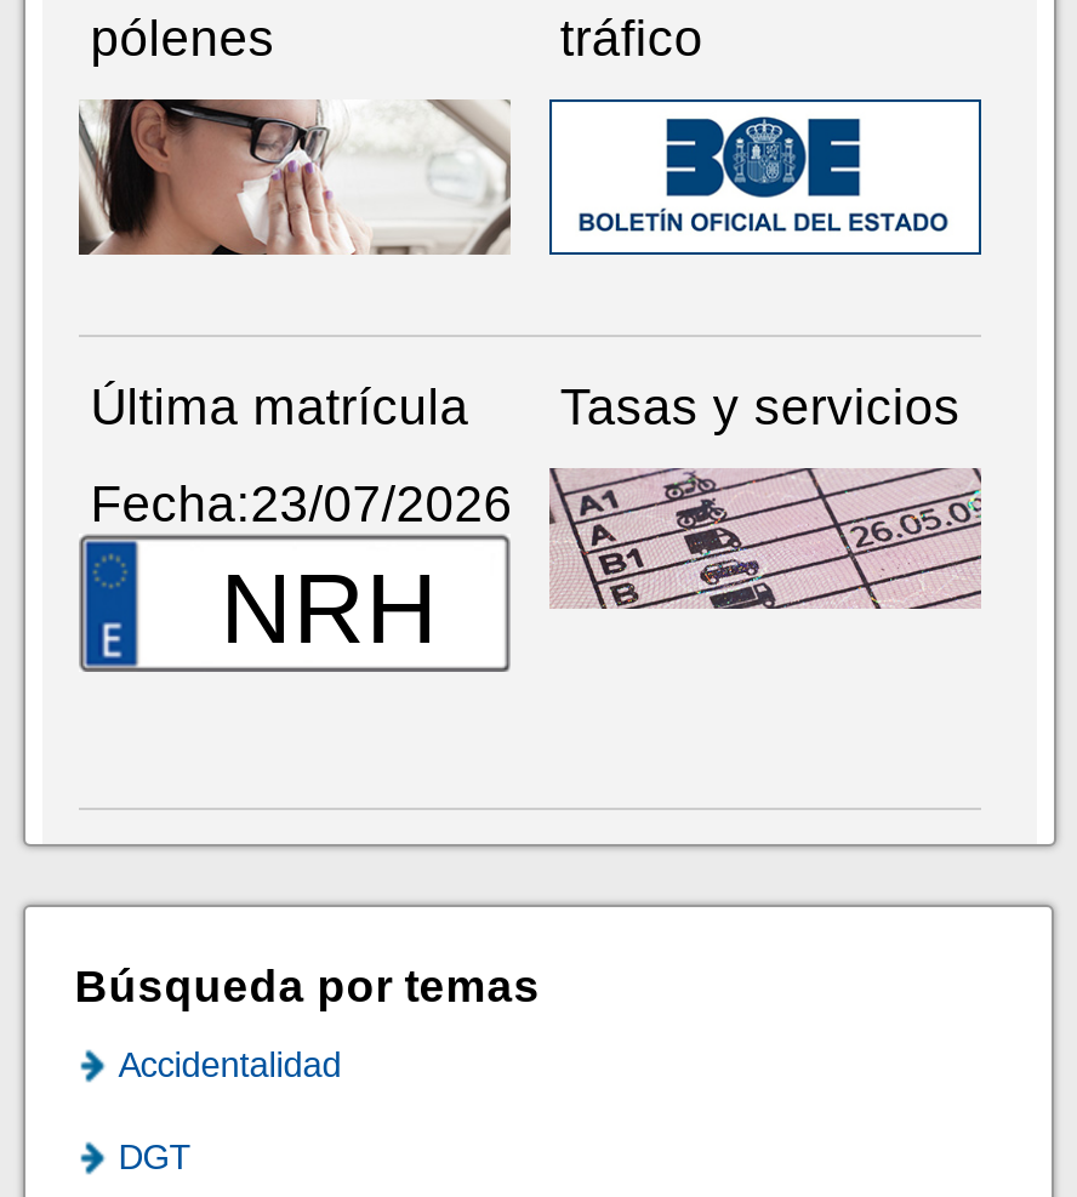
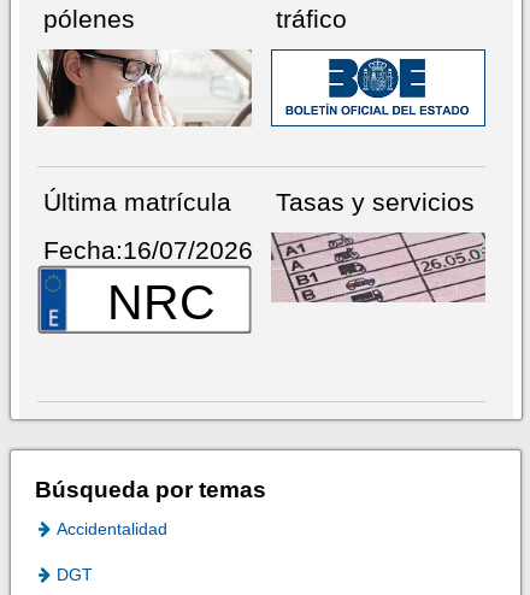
[90,474,512,664] Fecha:23/07/2026 | NRH -> [43,235,253,330] Fecha:16/07/2026 | NRC

